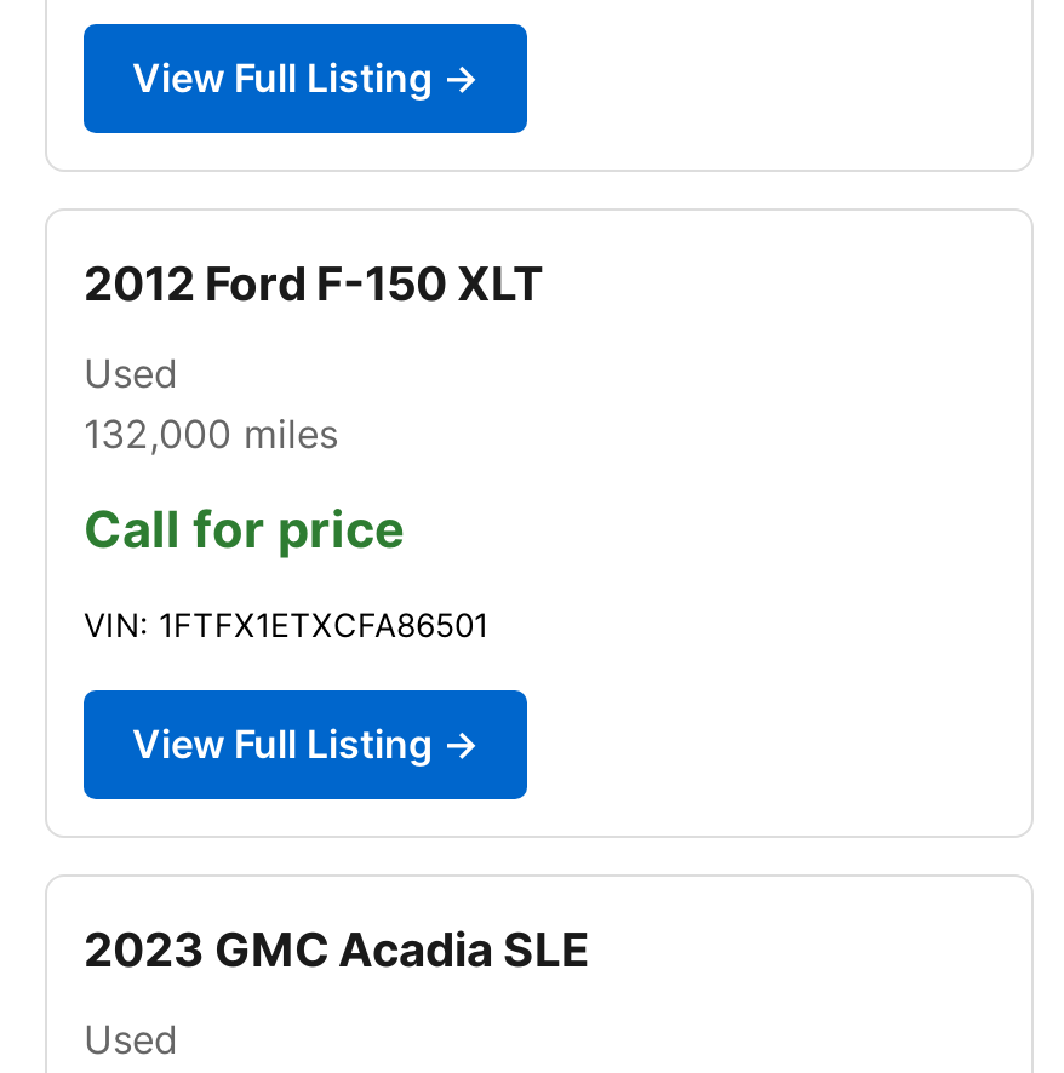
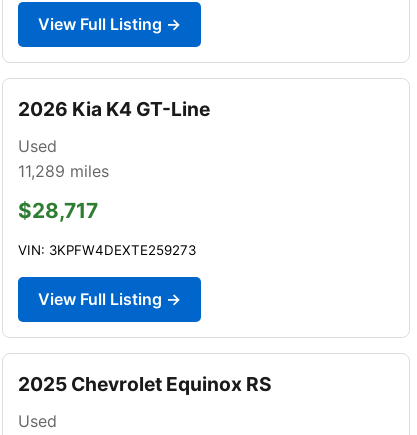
[84,254,544,312] 2012 Ford F-150 XLT -> [18,97,210,121] 2026 Kia K4 GT-Line
[84,409,338,458] 132,000 miles -> [18,161,109,181] 11,289 miles
[84,499,404,559] Call for price -> [18,198,98,223] $28,717
[84,605,488,644] VIN: 1FTFX1ETXCFA86501 -> [18,242,196,258] VIN: 3KPFW4DEXTE259273
[84,920,590,978] 2023 GMC Acadia SLE -> [18,372,272,396] 2025 Chevrolet Equinox RS

